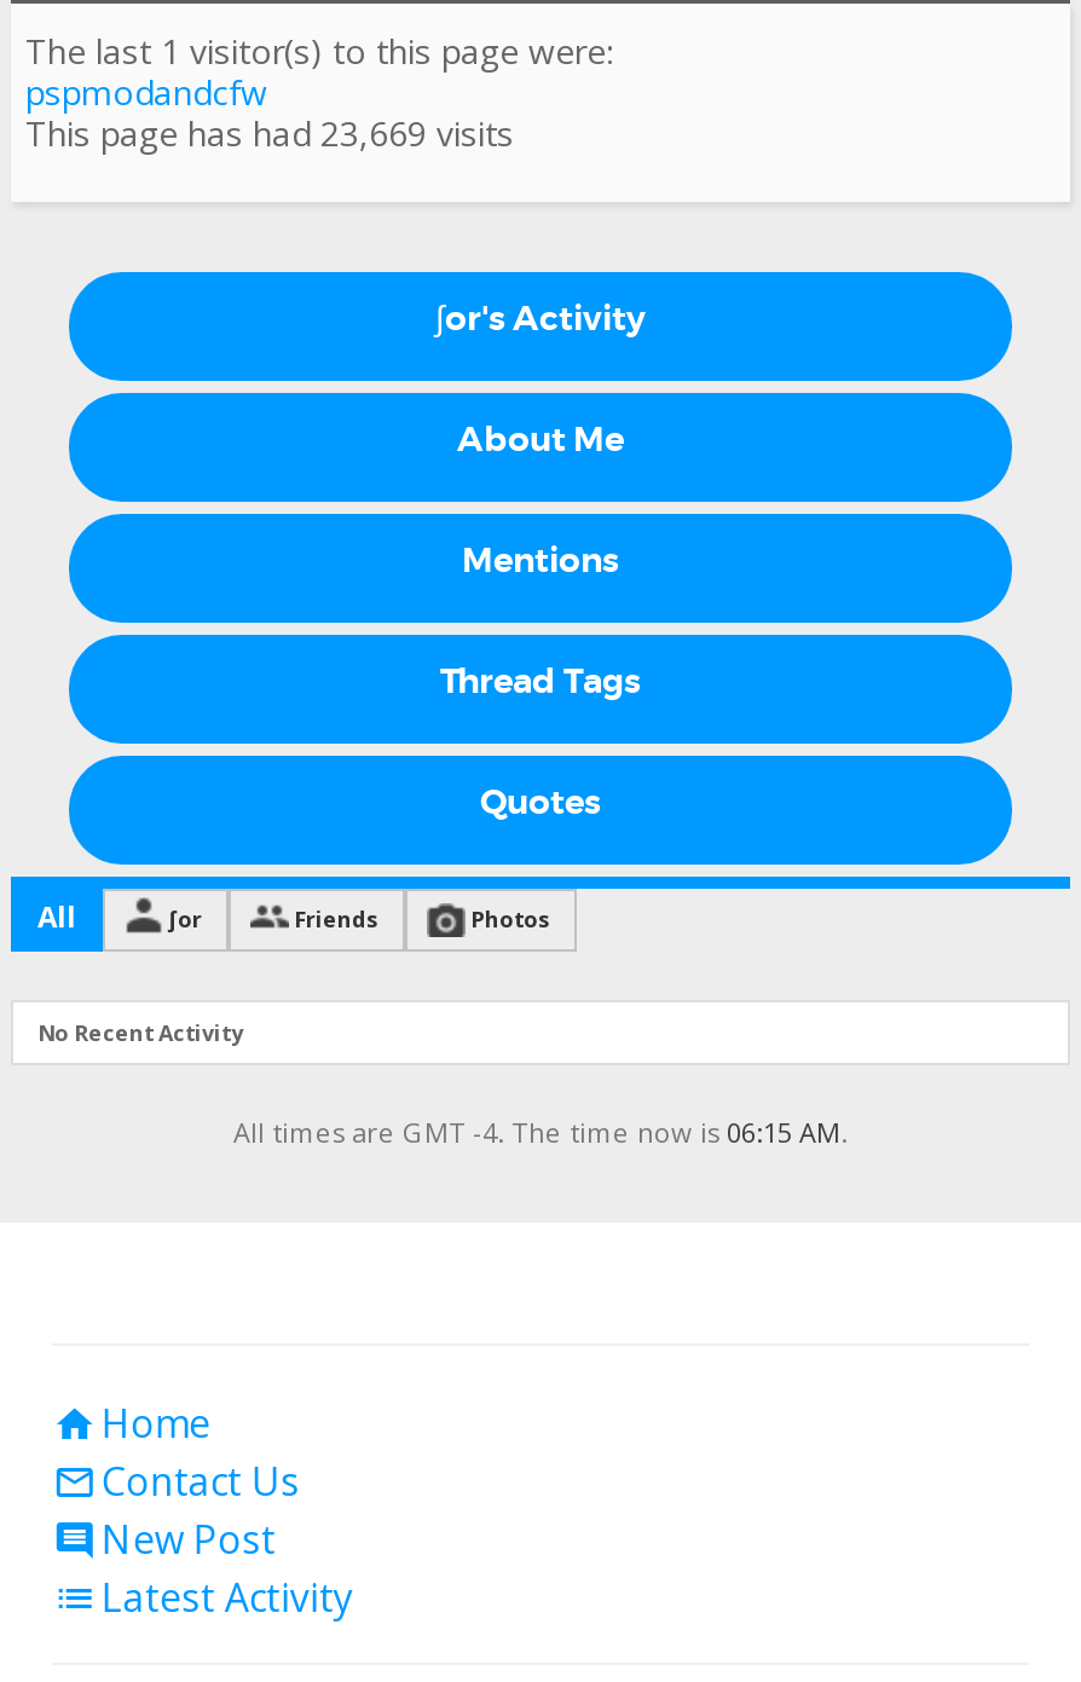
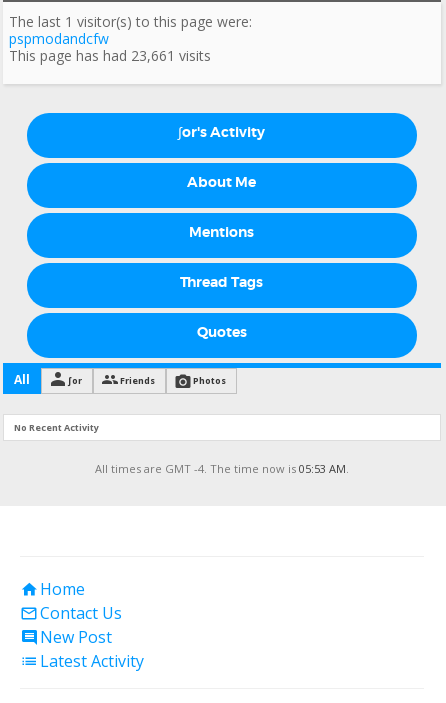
[25,111,514,156] This page has had 23,669 visits -> [9,46,211,65] This page has had 23,661 visits
[233,1114,848,1150] All times are GMT -4. The time now is 06:15 AM. -> [95,461,349,476] All times are GMT -4. The time now is 05:53 AM.

